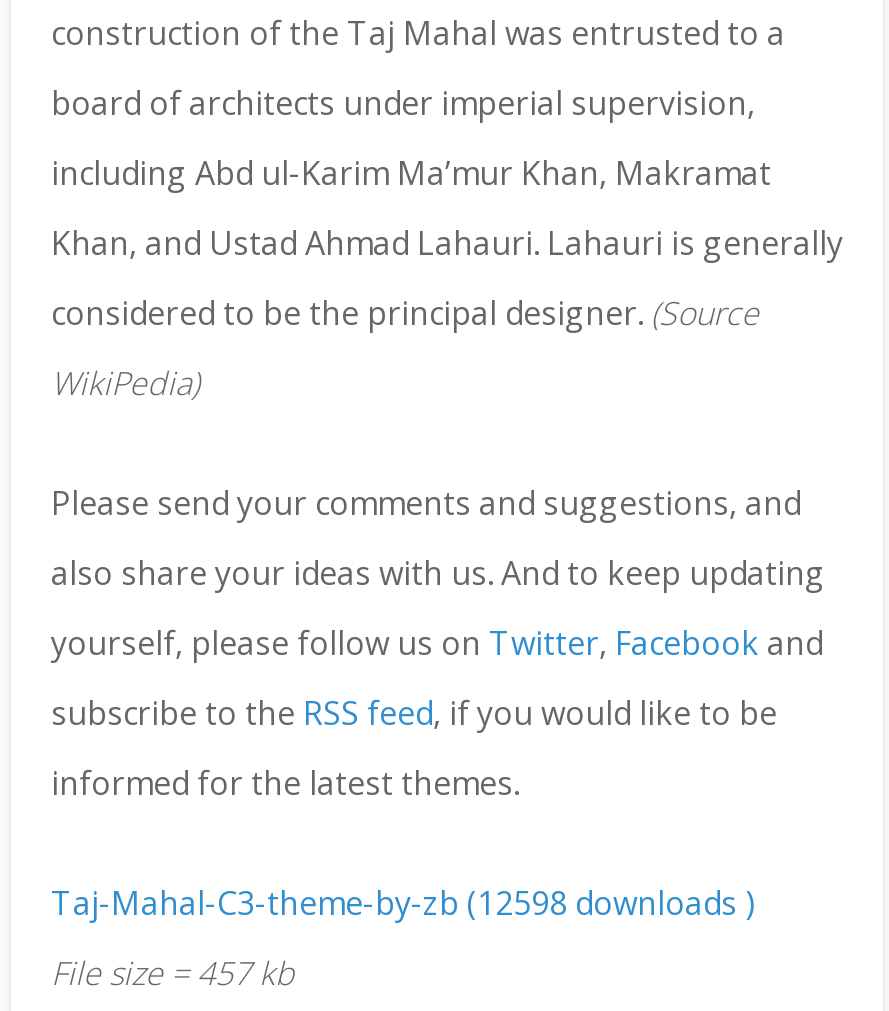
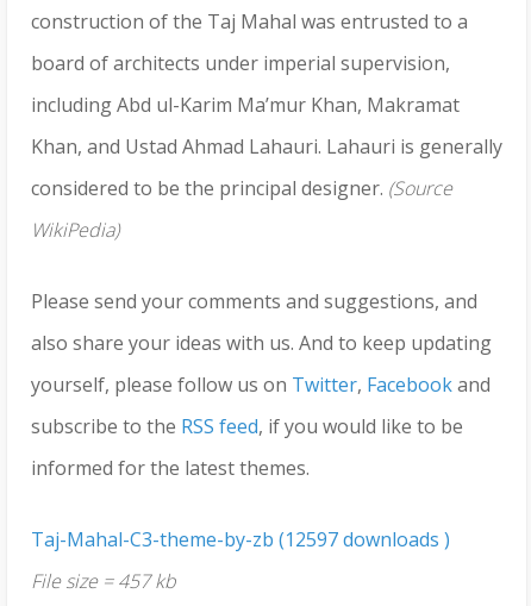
[51,881,755,925] Taj-Mahal-C3-theme-by-zb (12598 downloads ) -> [31,526,450,552] Taj-Mahal-C3-theme-by-zb (12597 downloads )

